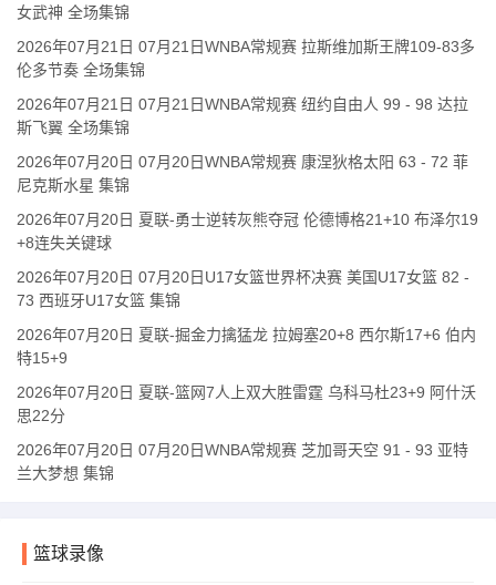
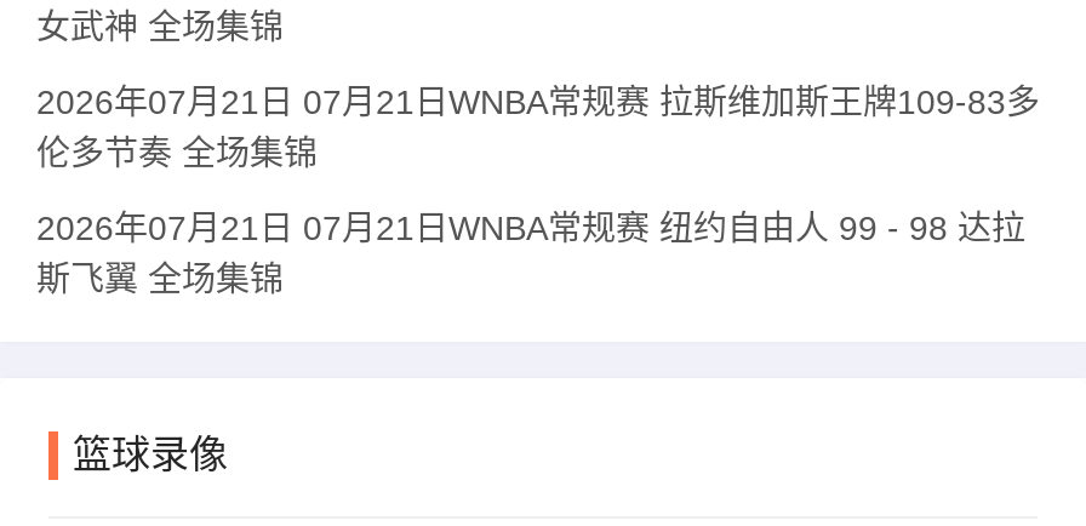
[17,153,478,482] 2026年07月20日 07月20日WNBA常规赛 康涅狄格太阳 63 - 72 菲 | 尼克斯水星 集锦 | 2026年07月20日 夏联-勇士逆转灰熊夺冠 伦德博格21+10 布泽尔19 | +8连失关键球 | 2026年07月20日 07月20日U17女篮世界杯决赛 美国U17女篮 82 - | 73 西班牙U17女篮 集锦 | 2026年07月20日 夏联-掘金力擒猛龙 拉姆塞20+8 西尔斯17+6 伯内 | 特15+9 | 2026年07月20日 夏联-篮网7人上双大胜雷霆 乌科马杜23+9 阿什沃 | 思22分 | 2026年07月20日 07月20日WNBA常规赛 芝加哥天空 91 - 93 亚特 | 兰大梦想 集锦 -> none

